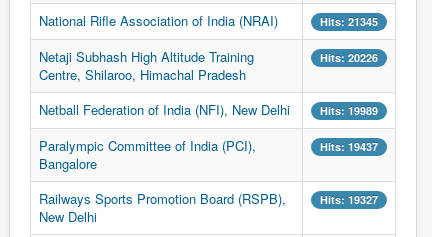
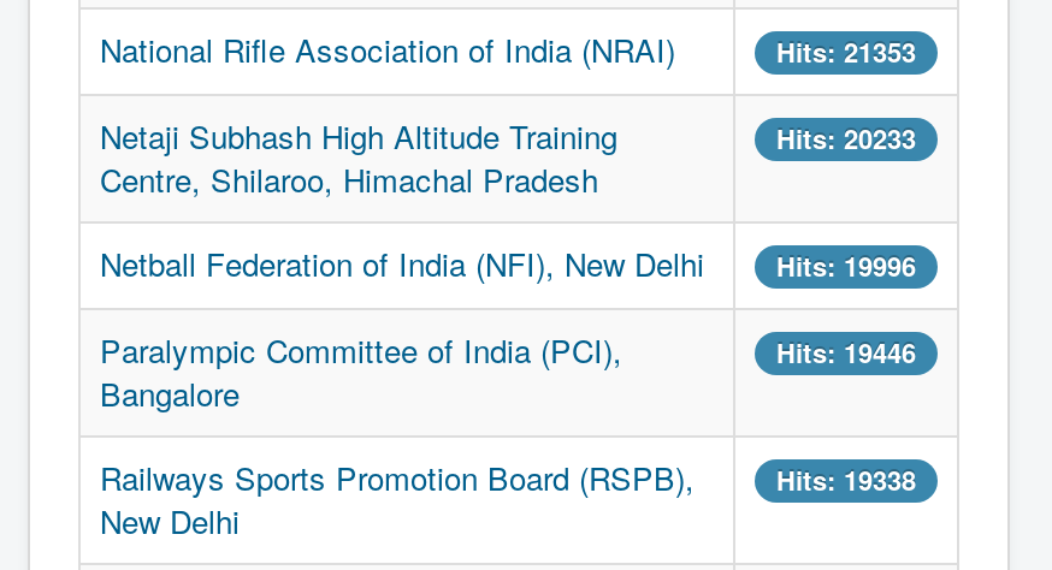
[320,14,378,29] Hits: 21345 -> [776,34,916,70] Hits: 21353
[320,50,378,65] Hits: 20226 -> [776,120,916,156] Hits: 20233
[39,100,378,119] Netball Federation of India (NFI), New Delhi Hits: 19989 -> [100,241,916,286] Netball Federation of India (NFI), New Delhi Hits: 19996
[320,139,378,154] Hits: 19437 -> [776,334,916,370] Hits: 19446
[320,192,378,207] Hits: 19327 -> [776,462,916,498] Hits: 19338

